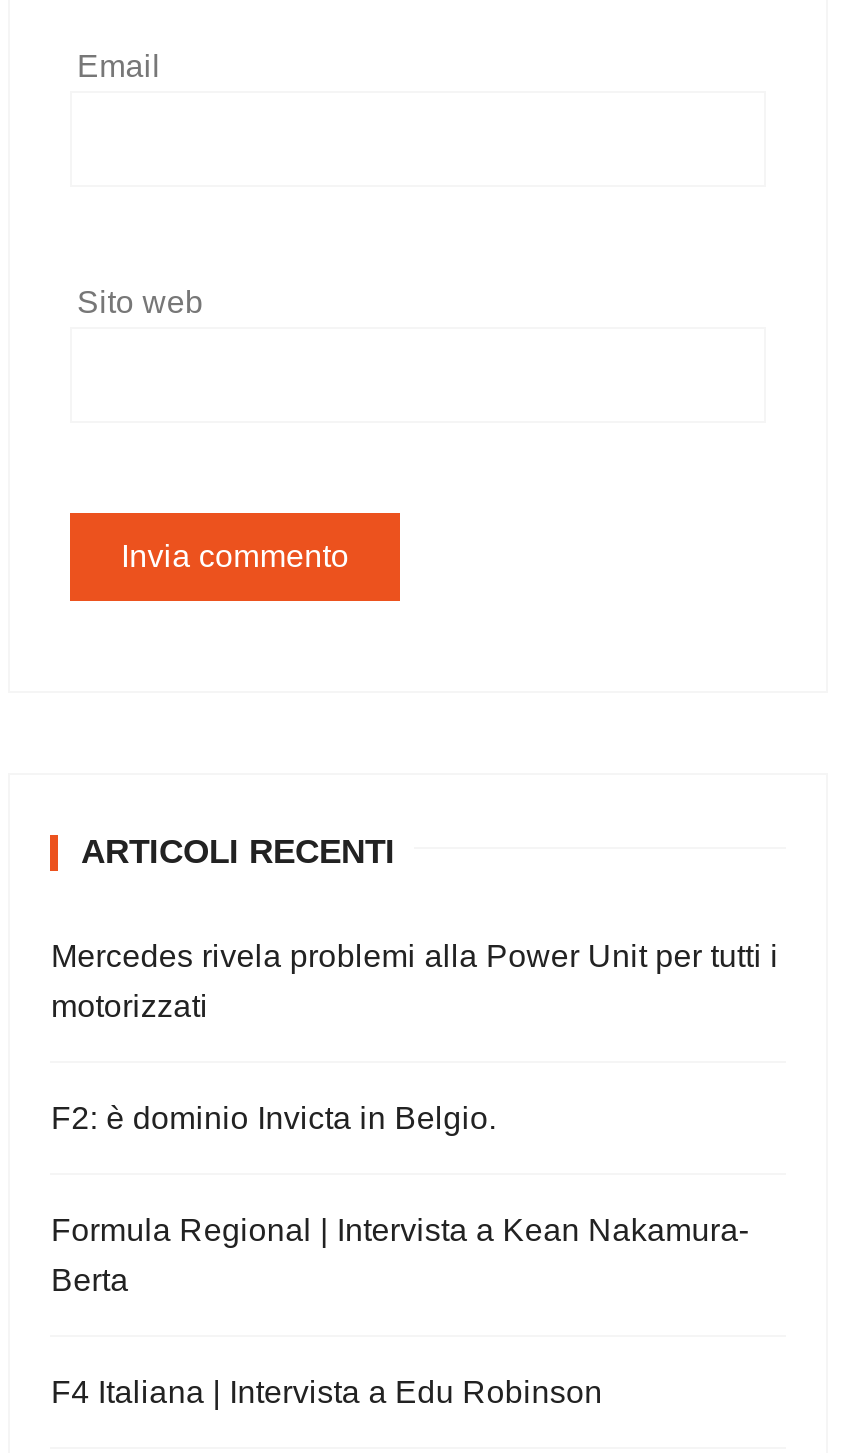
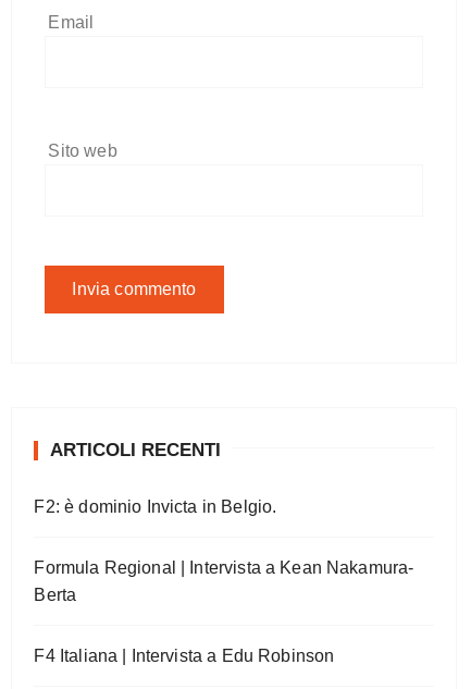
[51,939,779,1023] Mercedes rivela problemi alla Power Unit per tutti i | motorizzati -> none

